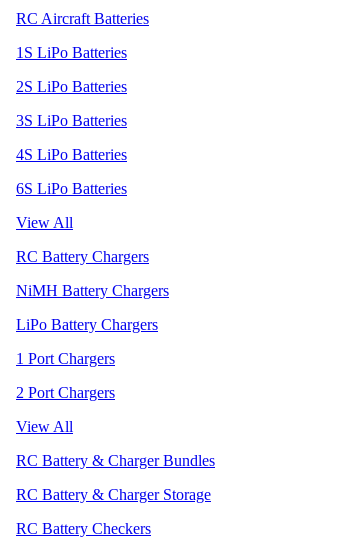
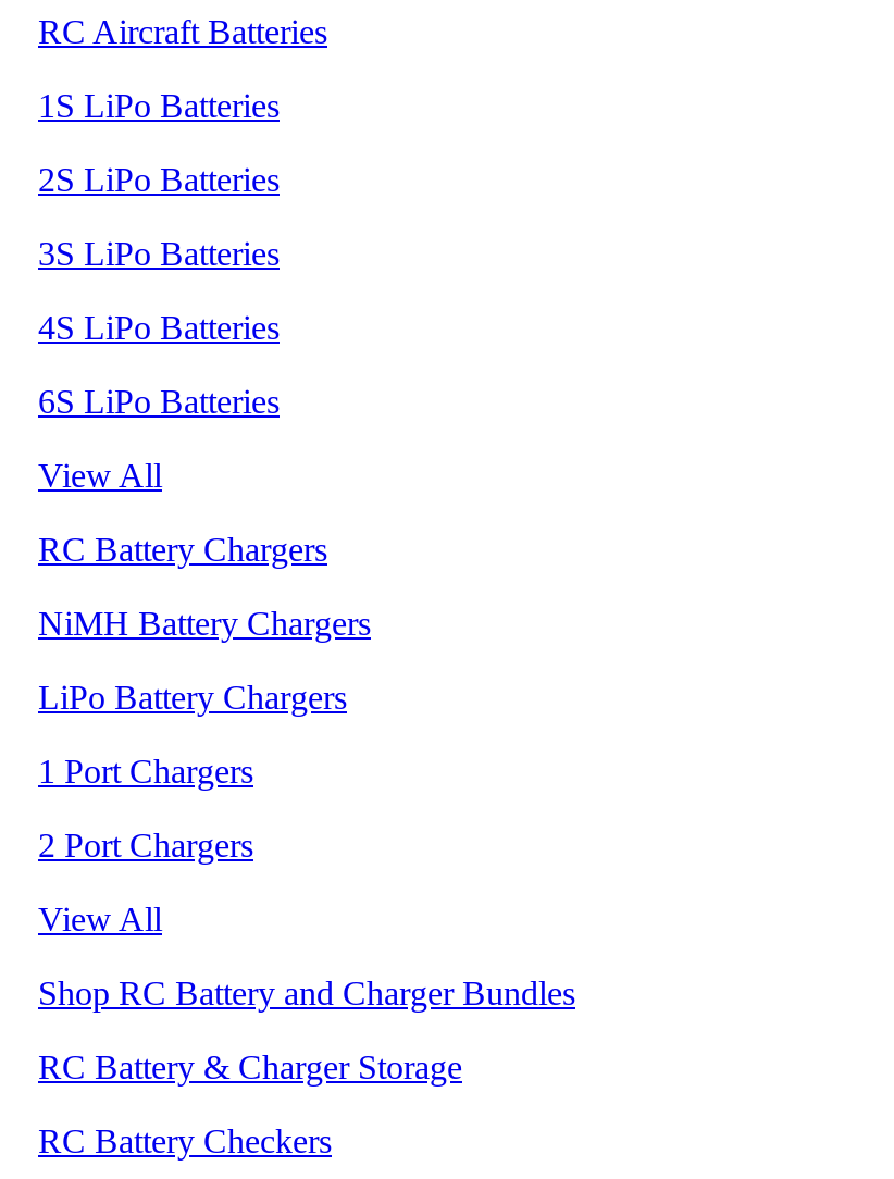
[16,452,215,469] RC Battery & Charger Bundles -> [38,974,575,1011] Shop RC Battery and Charger Bundles

